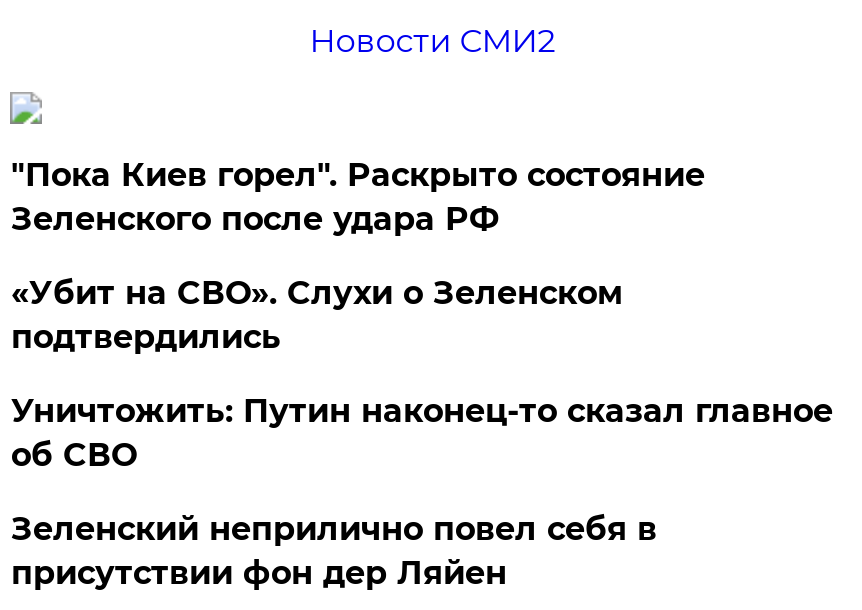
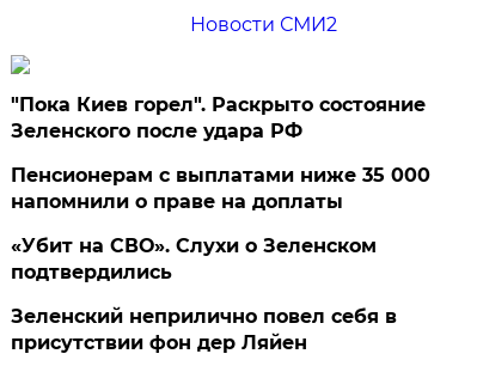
none -> [11,164,431,213] Пенсионерам с выплатами ниже 35 000 | напомнили о праве на доплаты
moved [11,275,623,357] -> [11,235,377,284]: «Убит на СВО». Слухи о Зеленском | подтвердились
[11,393,833,475] Уничтожить: Путин наконец-то сказал главное | об СВО -> none

